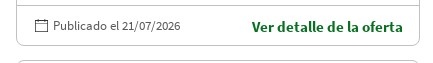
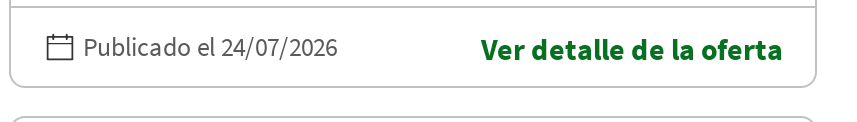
[53,17,180,34] Publicado el 21/07/2026 -> [83,29,337,63] Publicado el 24/07/2026

